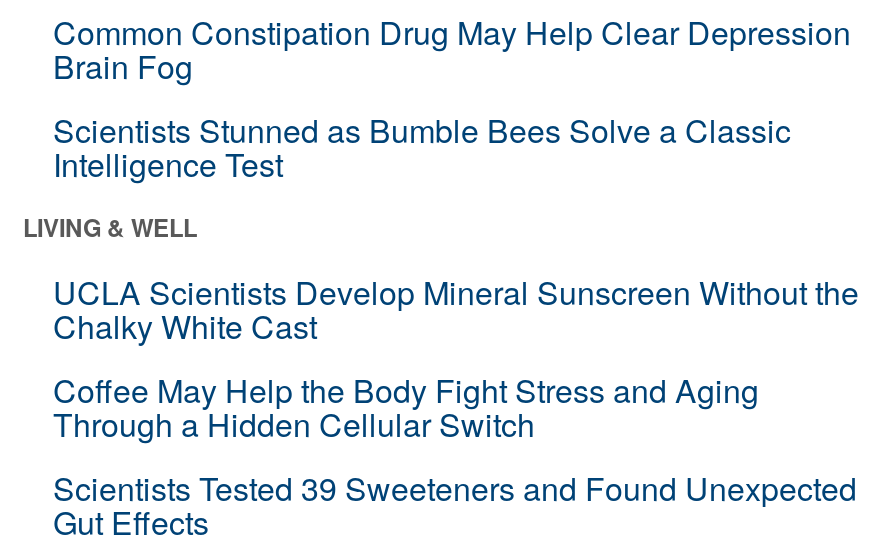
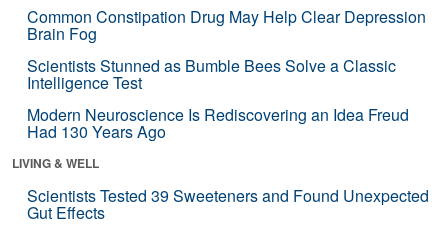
none -> [27,103,409,143] Modern Neuroscience Is Rediscovering an Idea Freud | Had 130 Years Ago
moved [23,209,197,245] -> [12,154,99,172]: LIVING & WELL
[53,269,859,447] UCLA Scientists Develop Mineral Sunscreen Without the | Chalky White Cast | Coffee May Help the Body Fight Stress and Aging | Through a Hidden Cellular Switch -> none

